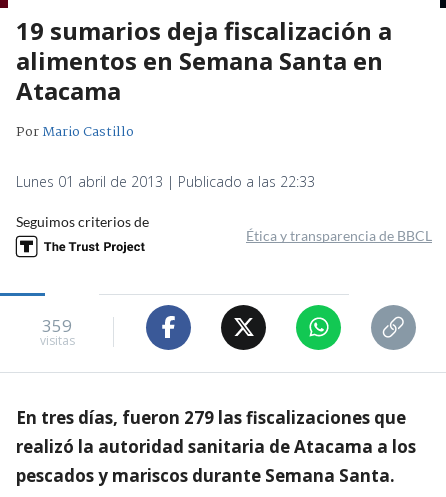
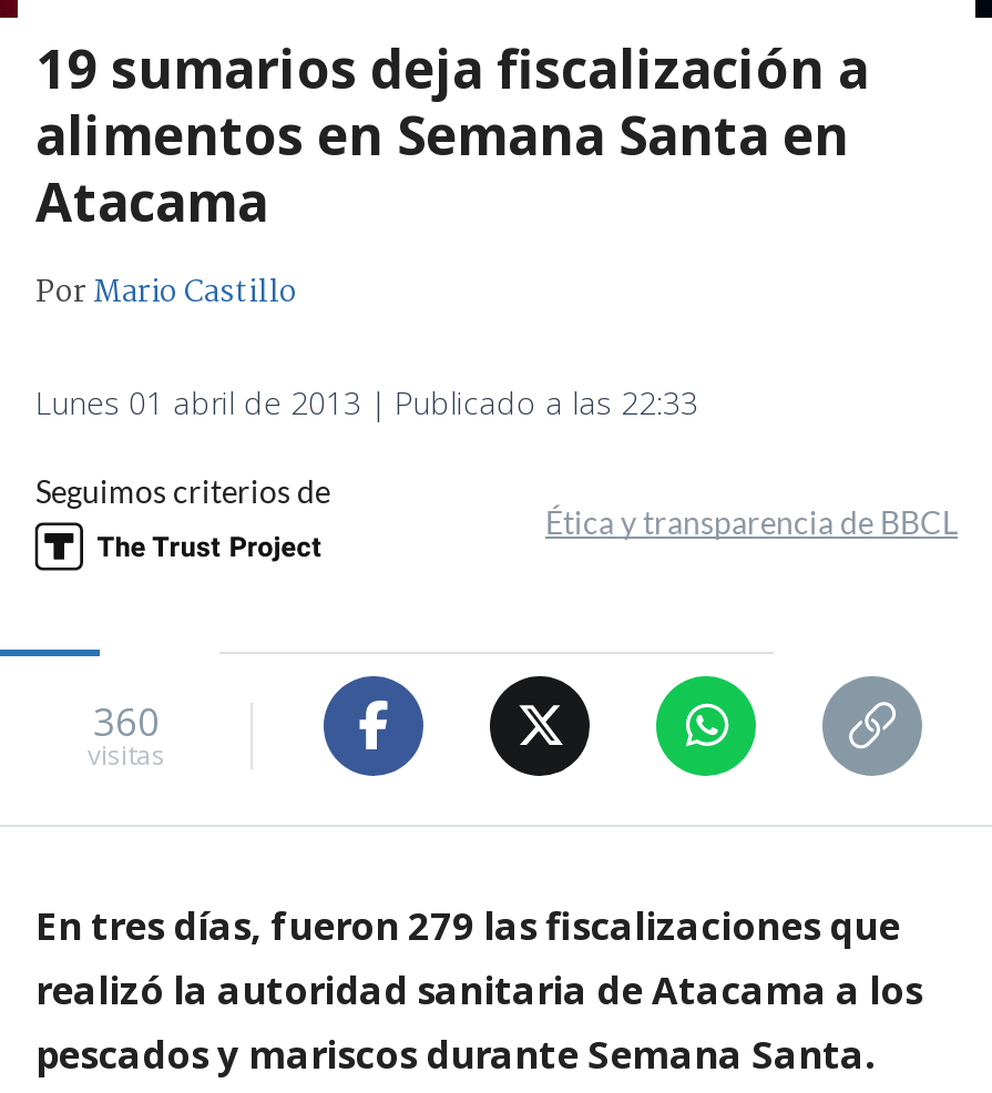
[42,314,72,337] 359 -> [93,697,160,748] 360

